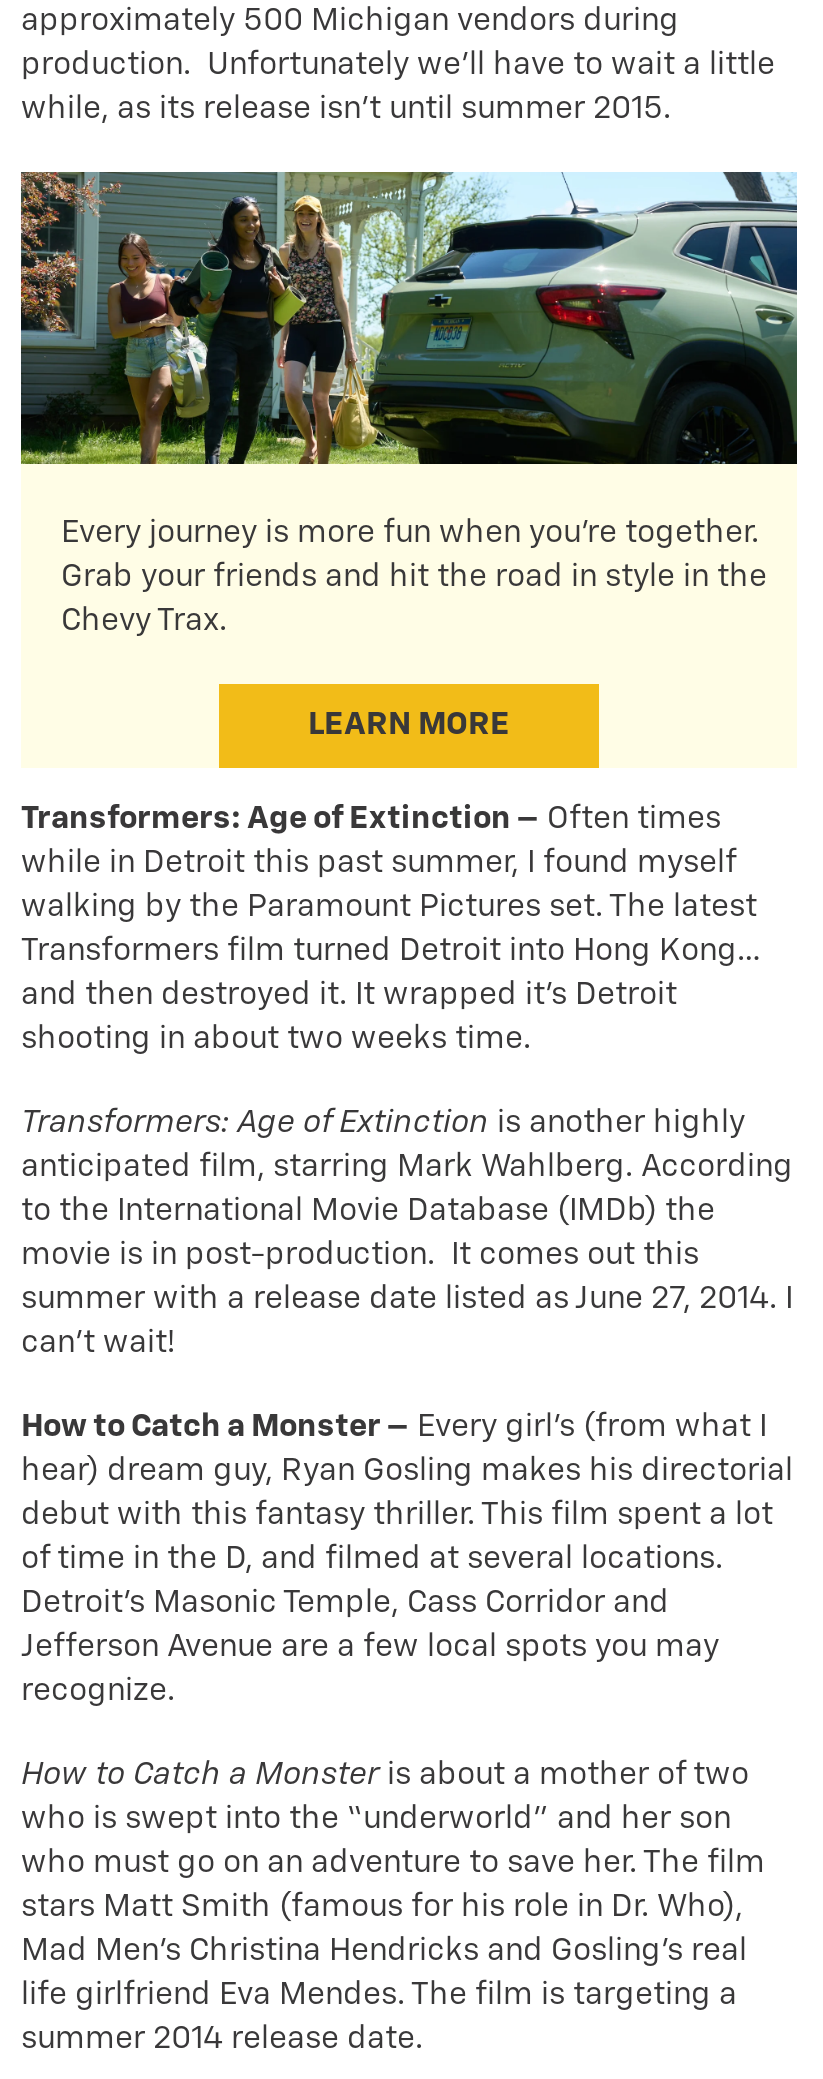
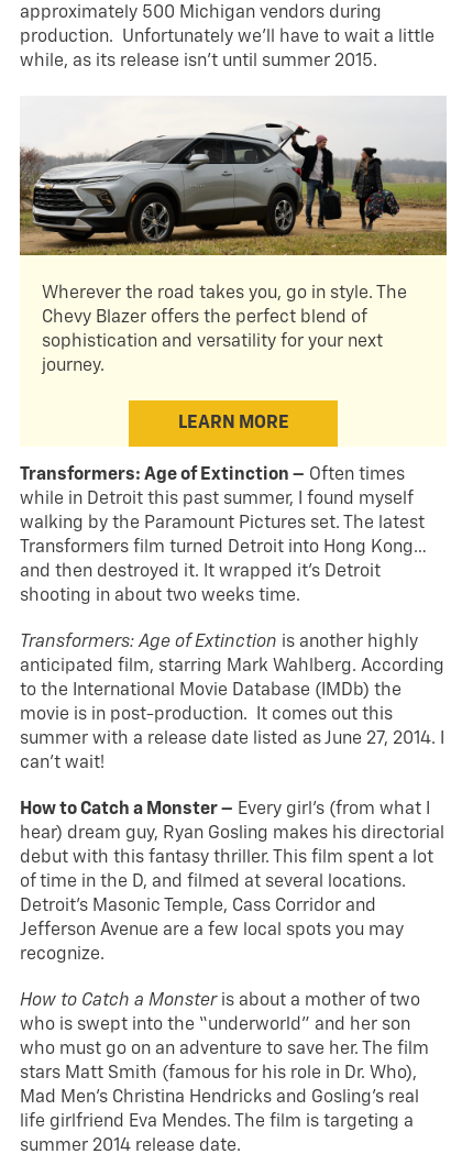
[19,170,799,639] [image] | Every journey is more fun when you're together. | Grab your friends and hit the road in style in the | Chevy Trax. -> [19,98,448,375] [image] | Wherever the road takes you, go in style. The | Chevy Blazer offers the perfect blend of | sophistication and versatility for your next | journey.

